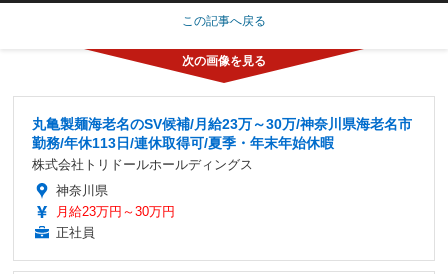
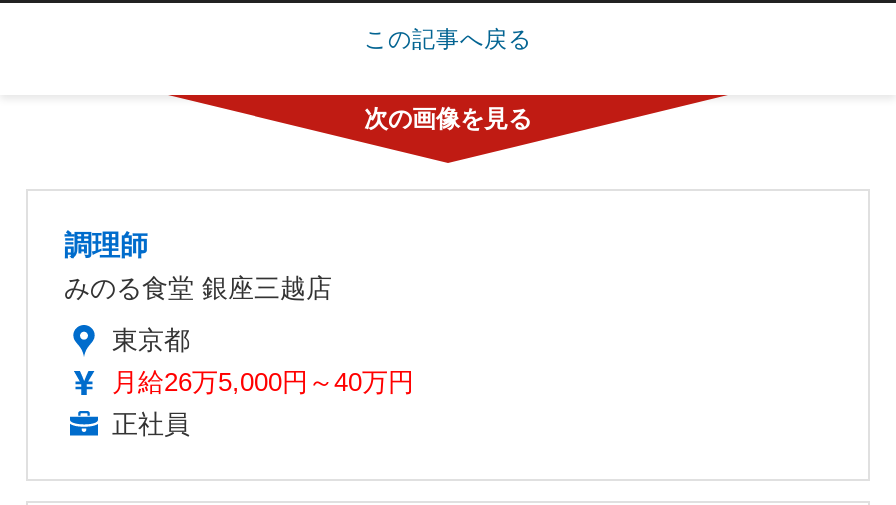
[32,116,412,172] 丸亀製麺海老名のSV候補/月給23万～30万/神奈川県海老名市 | 勤務/年休113日/連休取得可/夏季・年末年始休暇 | 株式会社トリドールホールディングス -> [64,229,332,303] 調理師 | みのる食堂 銀座三越店
[56,183,175,219] 神奈川県 | 月給23万円～30万円 -> [112,325,414,397] 東京都 | 月給26万5,000円～40万円

